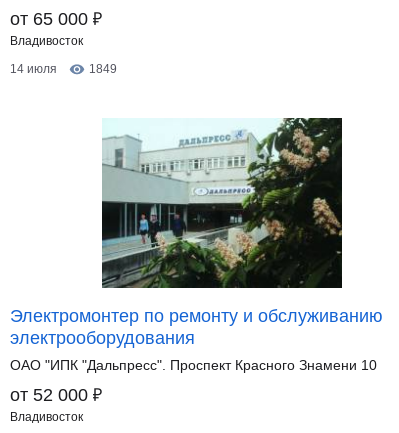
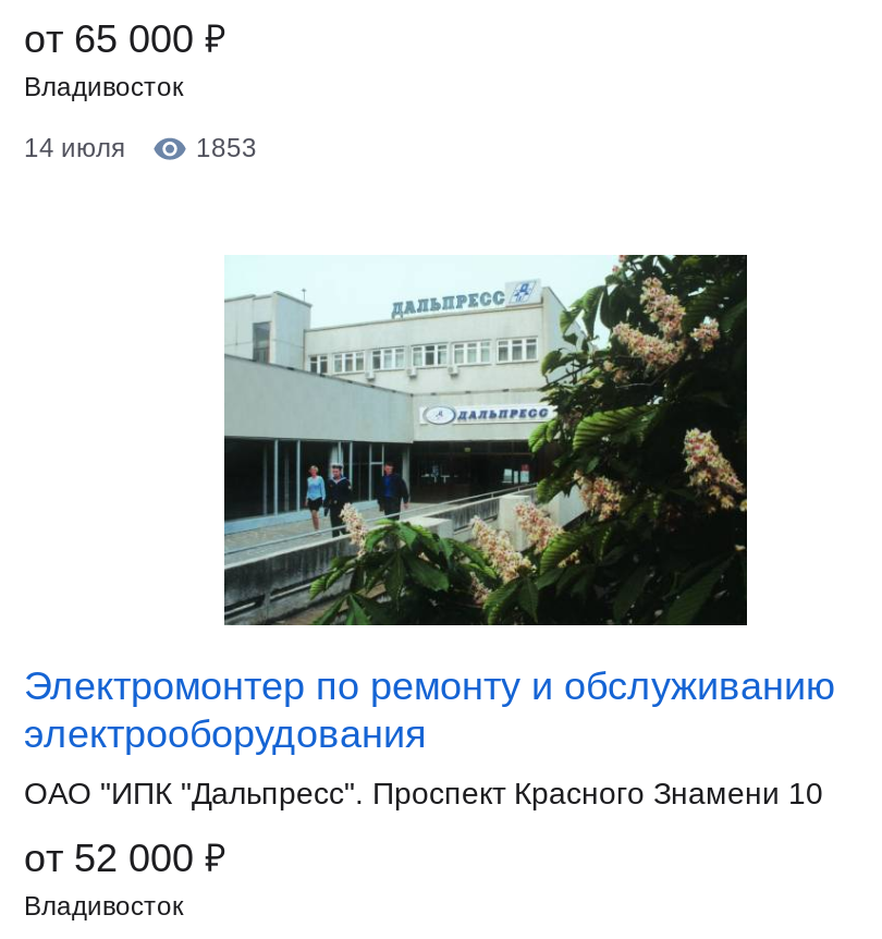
[89,62,117,76] 1849 -> [196,133,257,163] 1853

